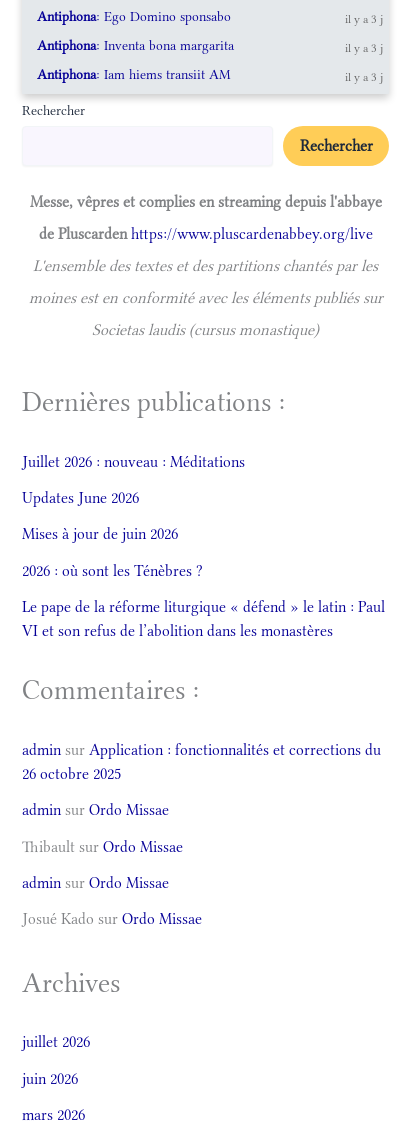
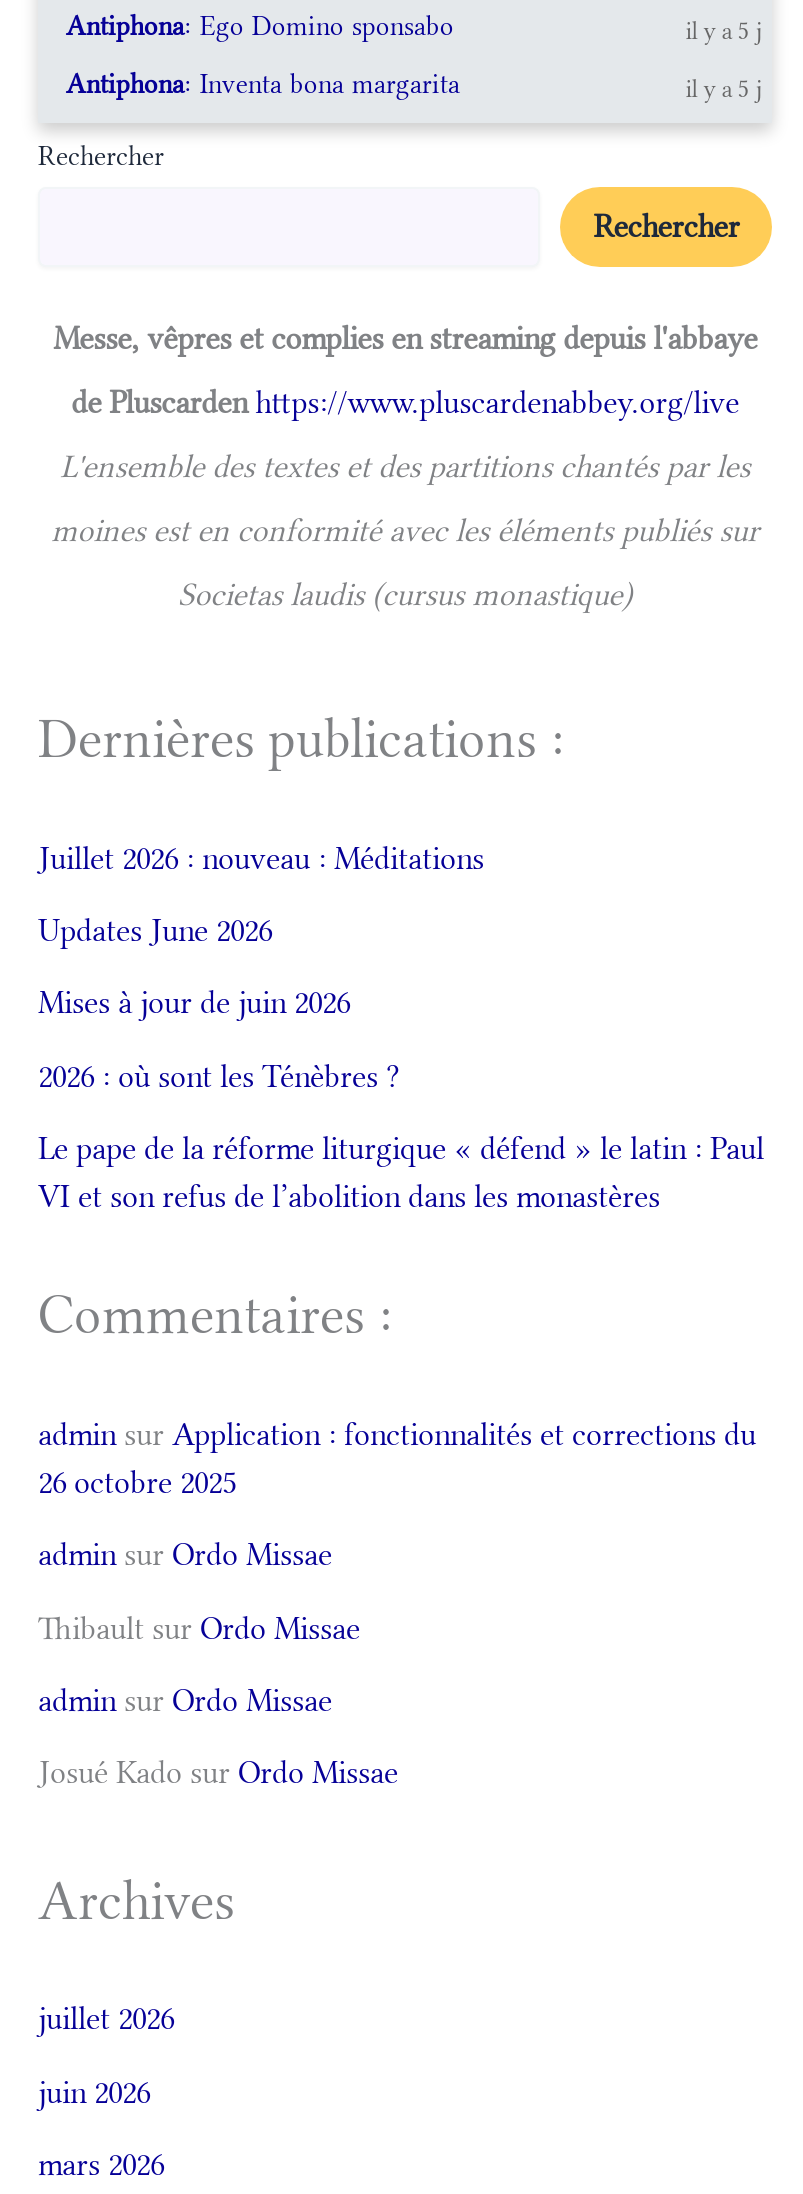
[345,12,383,26] il y a 3 j -> [685,17,761,45] il y a 5 j
[37,41,383,84] il y a 3 j | Antiphona: Iam hiems transiit AM | il y a 3 j -> [685,75,761,103] il y a 5 j

